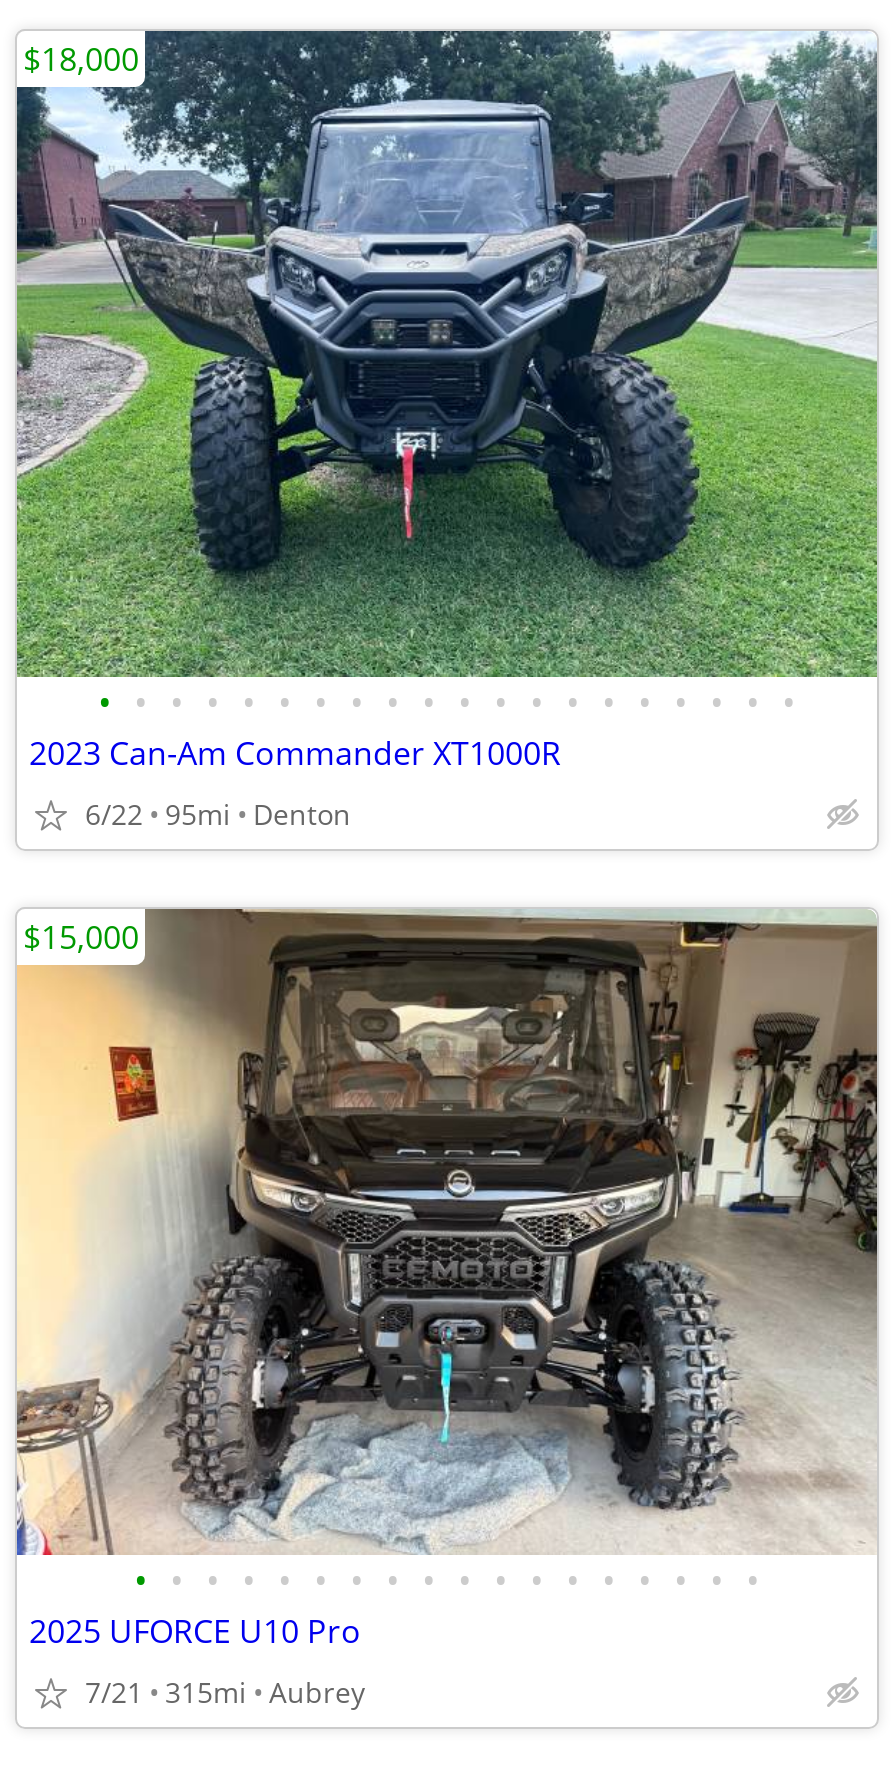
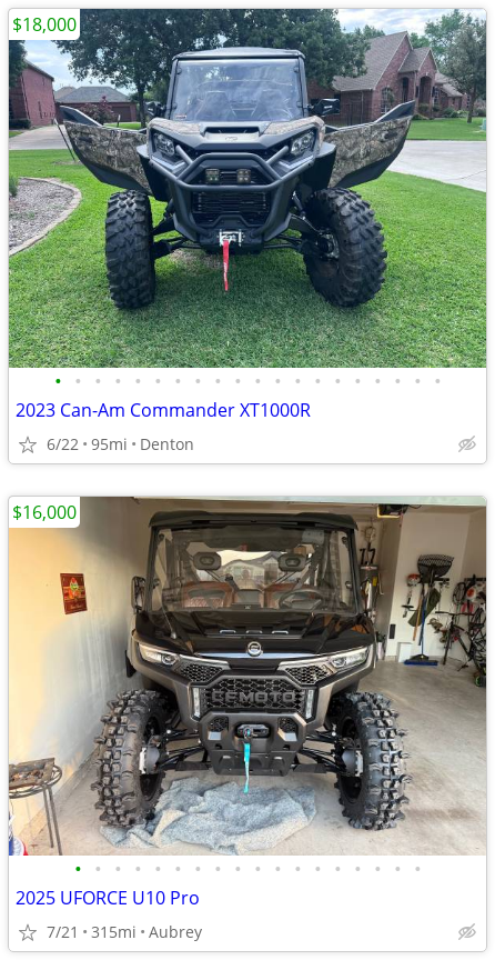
[23,915,139,959] $15,000 -> [12,500,77,524] $16,000

